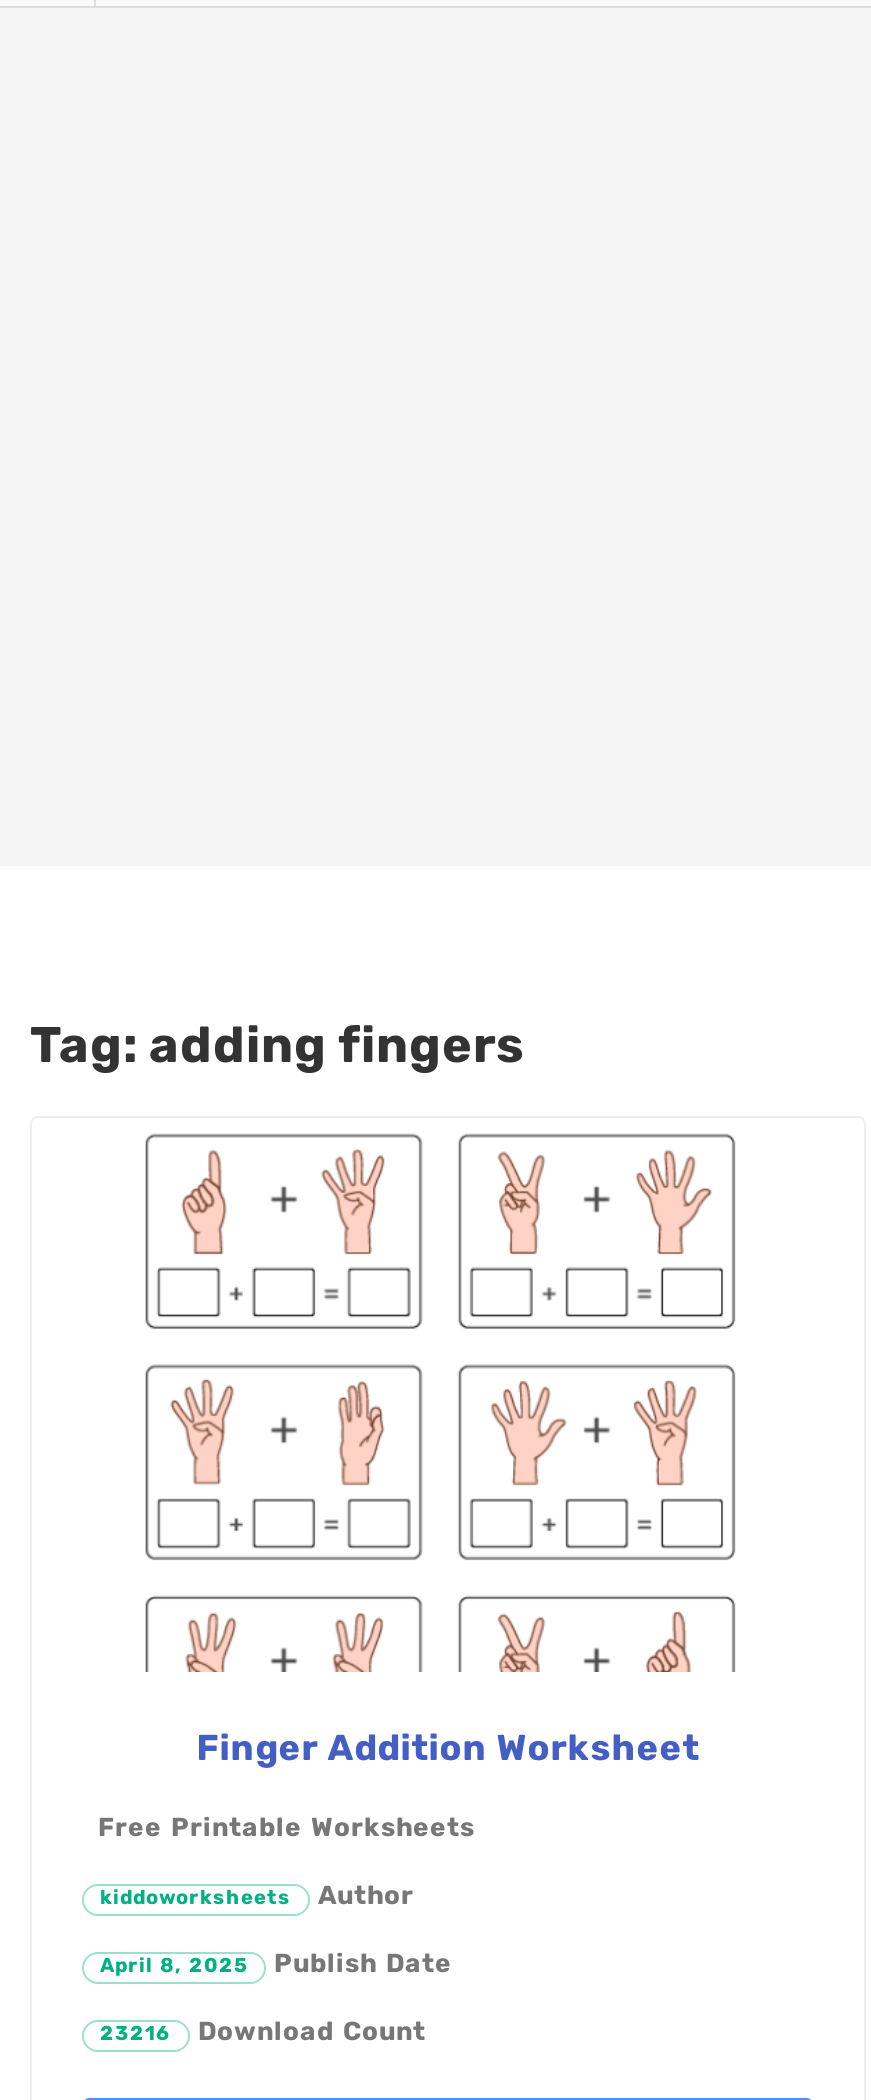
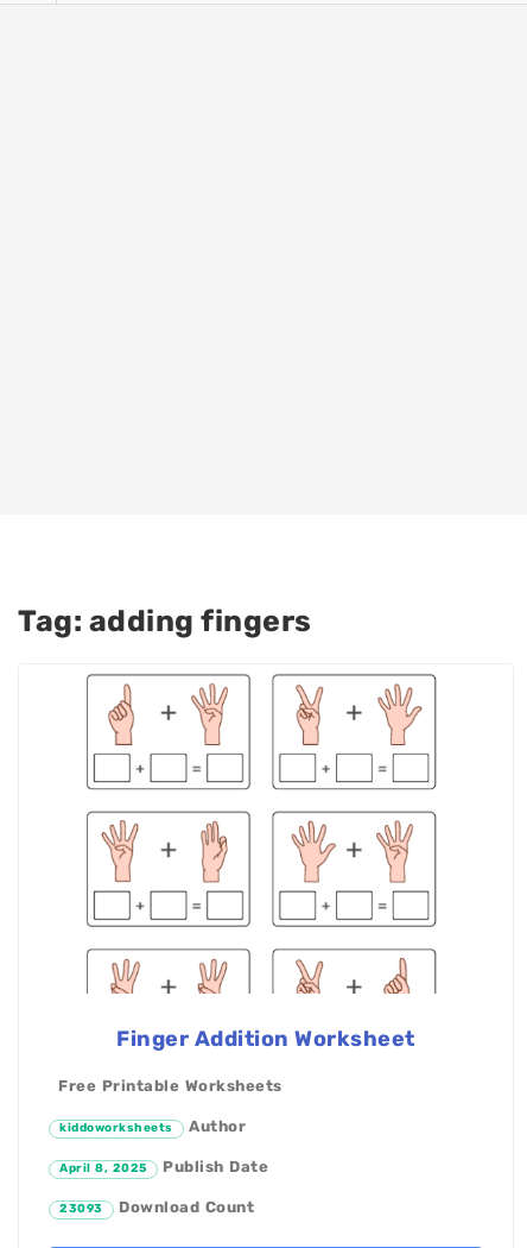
[100,2017,426,2047] 23216 Download Count -> [59,1198,254,1216] 23093 Download Count

